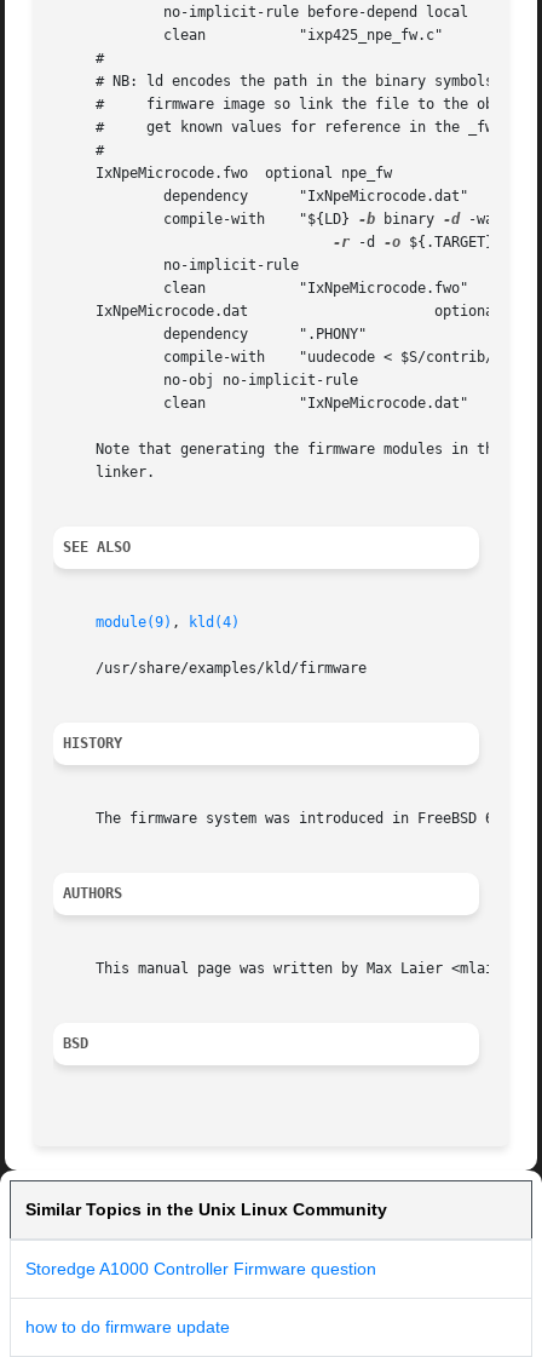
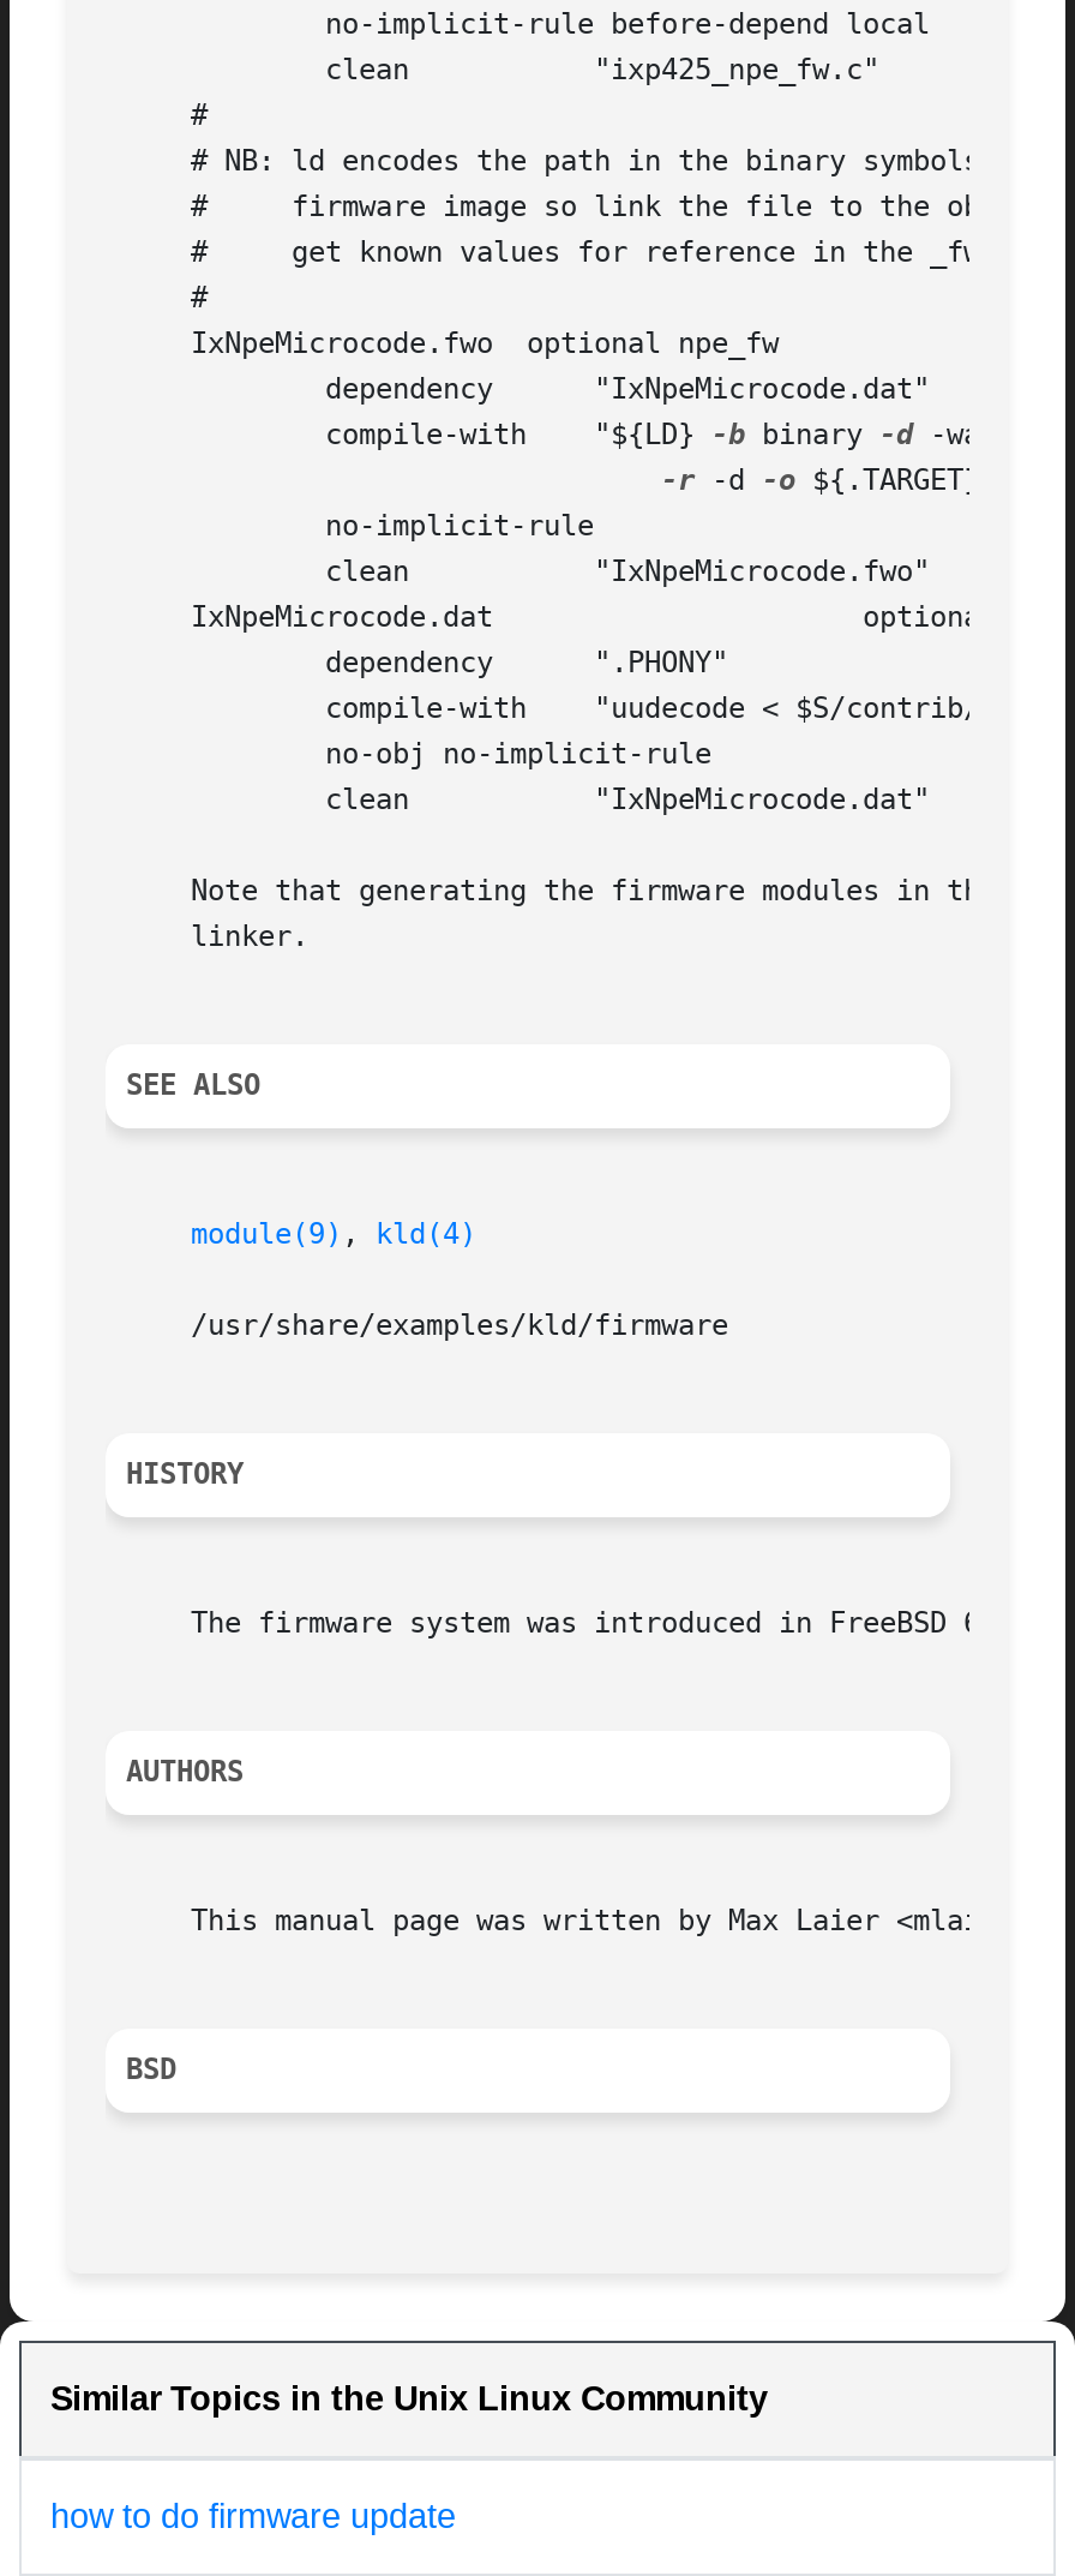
[25,1259,376,1279] Storedge A1000 Controller Firmware question -> none

